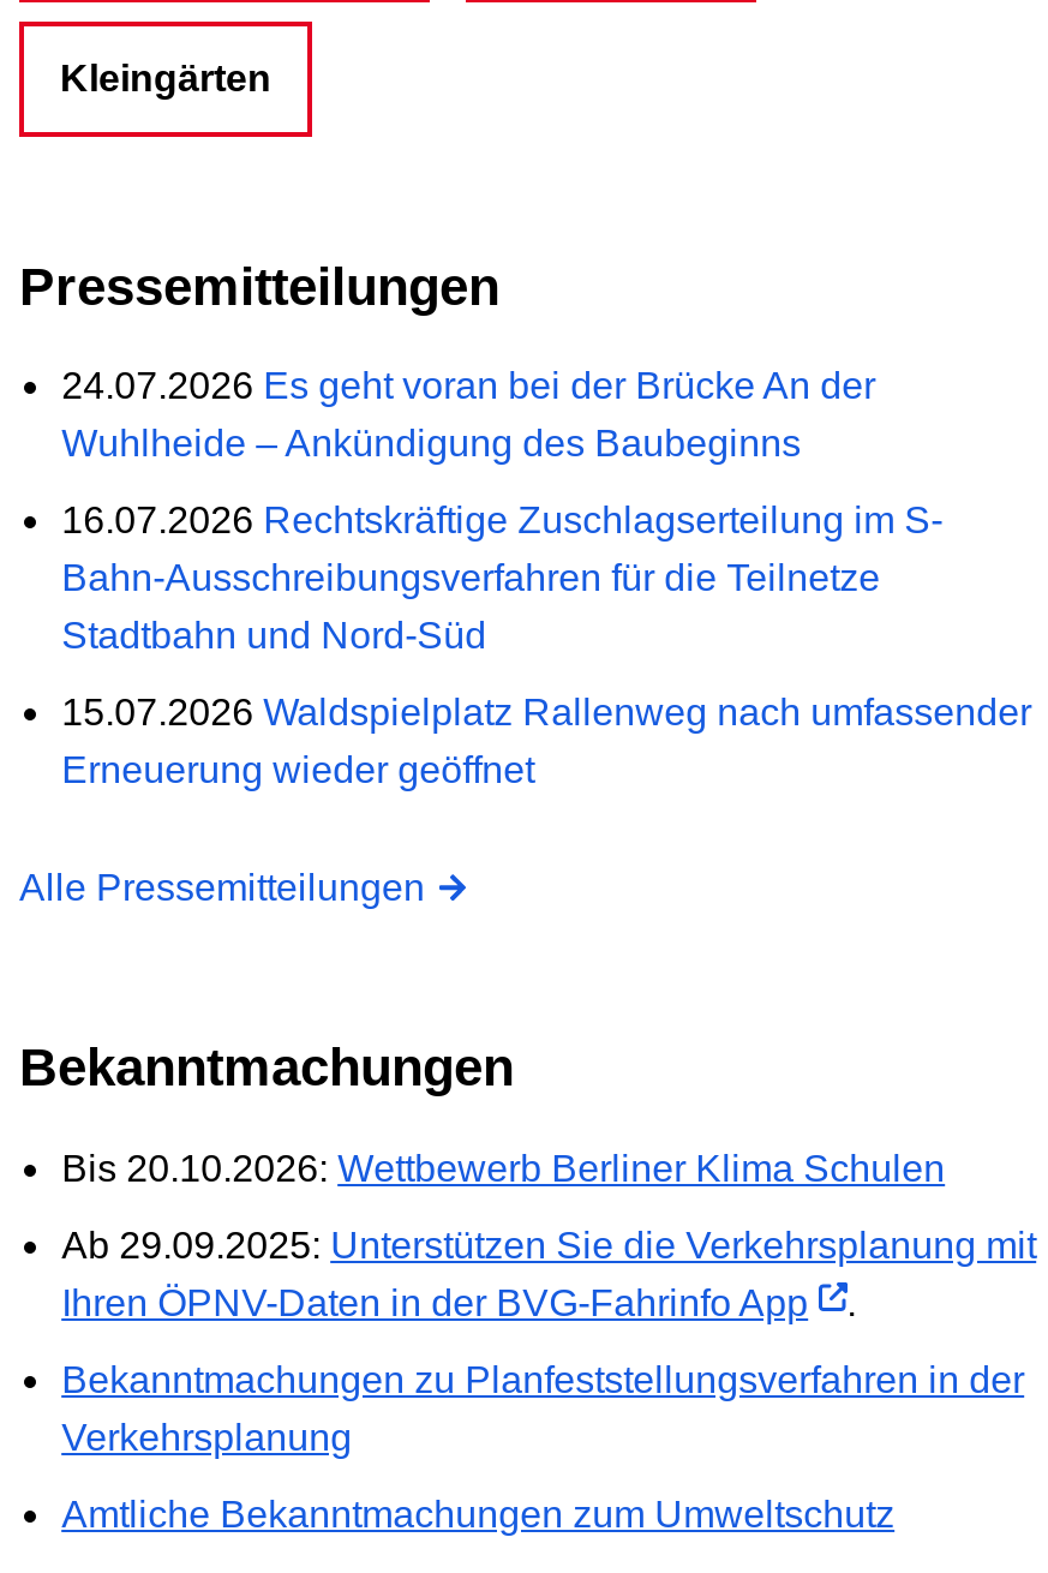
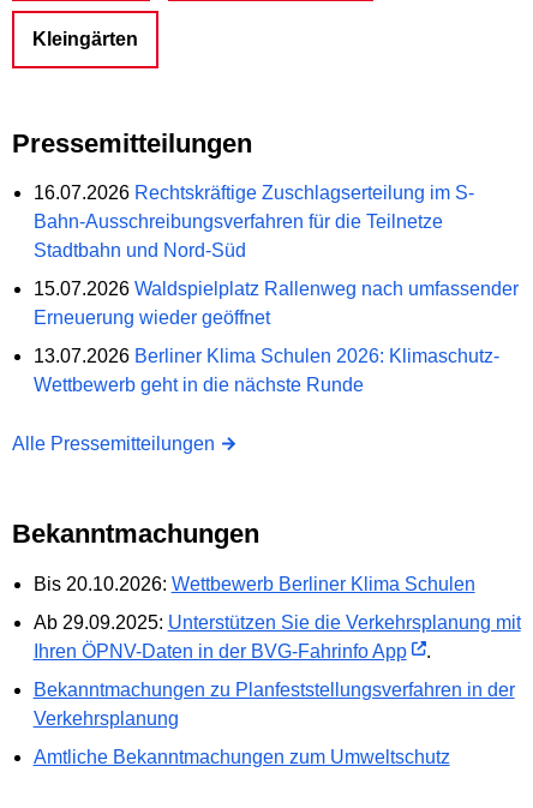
[61,366,875,464] 24.07.2026 Es geht voran bei der Brücke An der | Wuhlheide – Ankündigung des Baubeginns -> none
moved [61,500,1031,791] -> [33,183,518,328]: 16.07.2026 Rechtskräftige Zuschlagserteilung im S- | Bahn-Ausschreibungsverfahren für die Teilnetze | Stadtbahn und Nord-Süd | 15.07.2026 Waldspielplatz Rallenweg nach umfassender | Erneuerung wieder geöffnet
none -> [33,346,499,395] 13.07.2026 Berliner Klima Schulen 2026: Klimaschutz- | Wettbewerb geht in die nächste Runde

